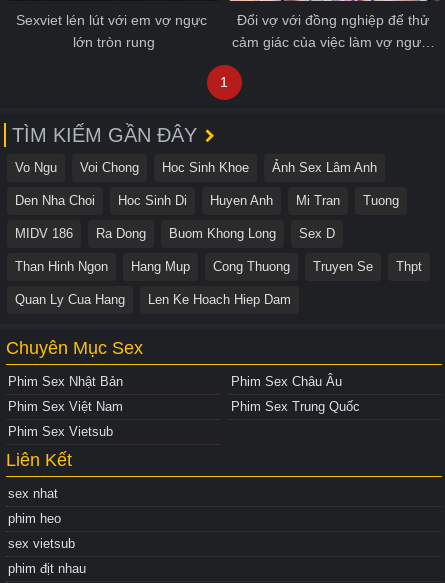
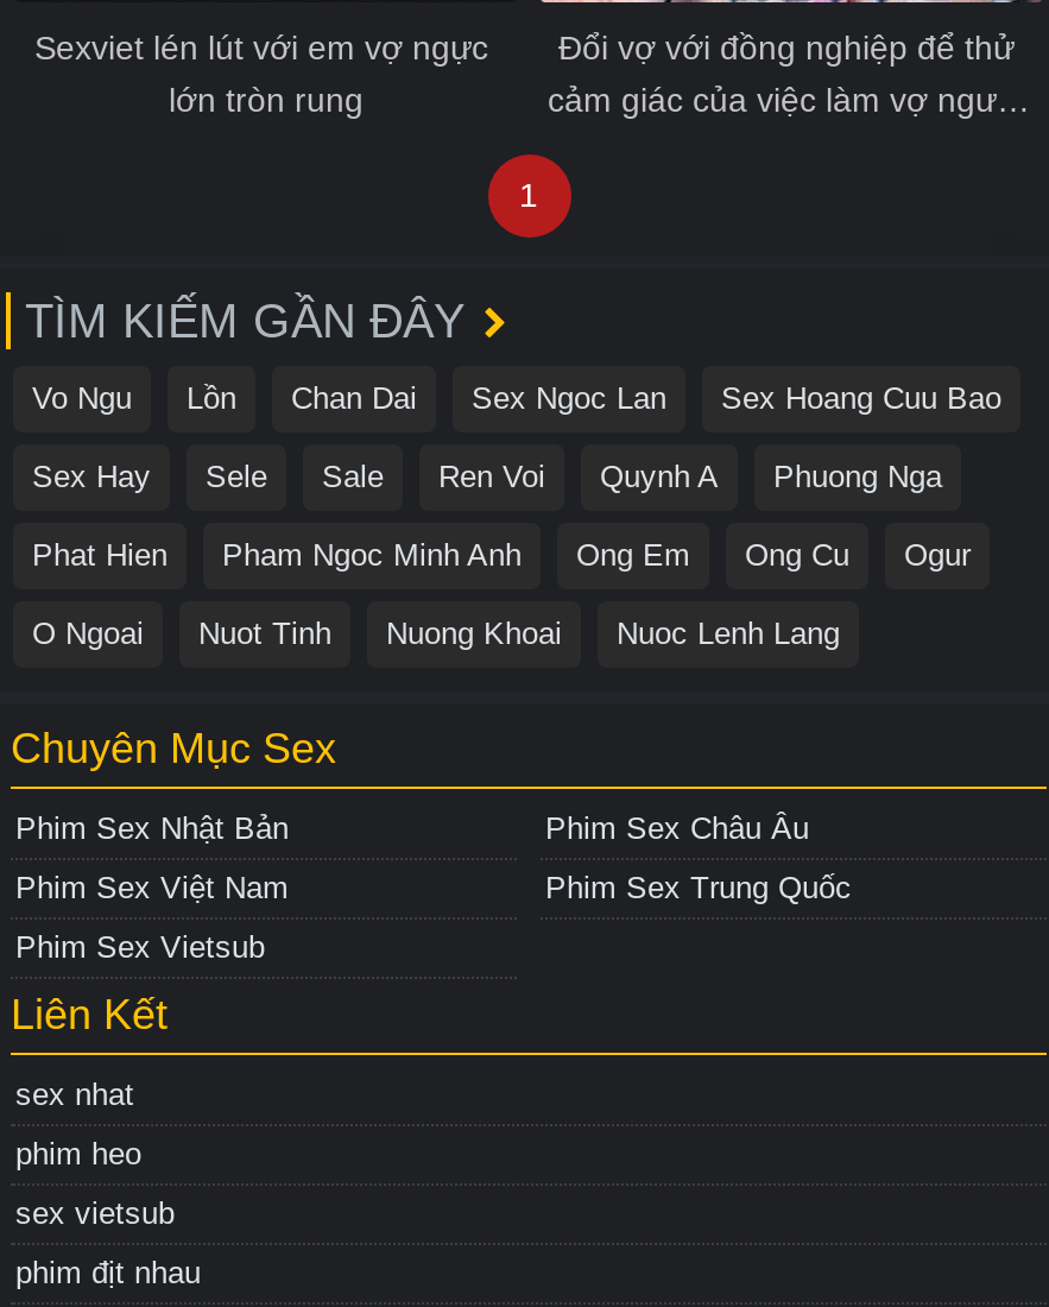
[15,160,422,307] Voi Chong | Hoc Sinh Khoe | Ảnh Sex Lâm Anh | Den Nha Choi | Hoc Sinh Di | Huyen Anh | Mi Tran | Tuong | MIDV 186 | Ra Dong | Buom Khong Long | Sex D | Than Hinh Ngon | Hang Mup | Cong Thuong | Truyen Se | Thpt | Quan Ly Cua Hang | Len Ke Hoach Hiep Dam -> [32,380,1001,651] Lồn | Chan Dai | Sex Ngoc Lan | Sex Hoang Cuu Bao | Sex Hay | Sele | Sale | Ren Voi | Quynh A | Phuong Nga | Phat Hien | Pham Ngoc Minh Anh | Ong Em | Ong Cu | Ogur | O Ngoai | Nuot Tinh | Nuong Khoai | Nuoc Lenh Lang

